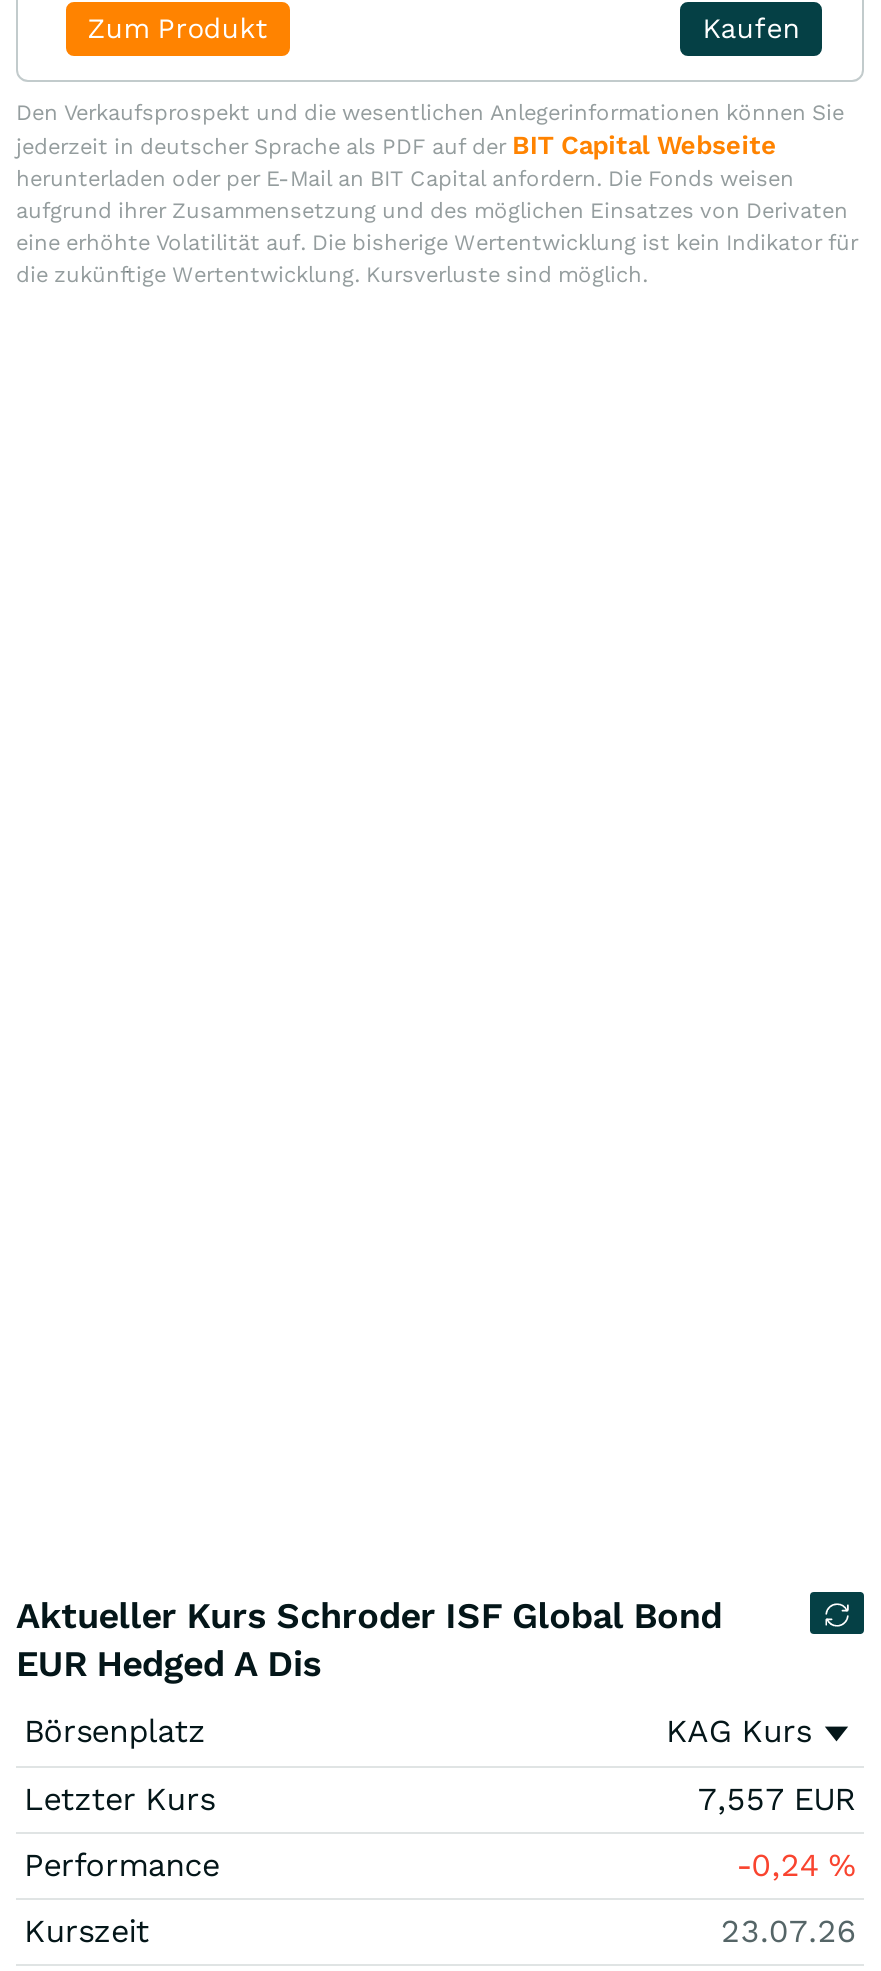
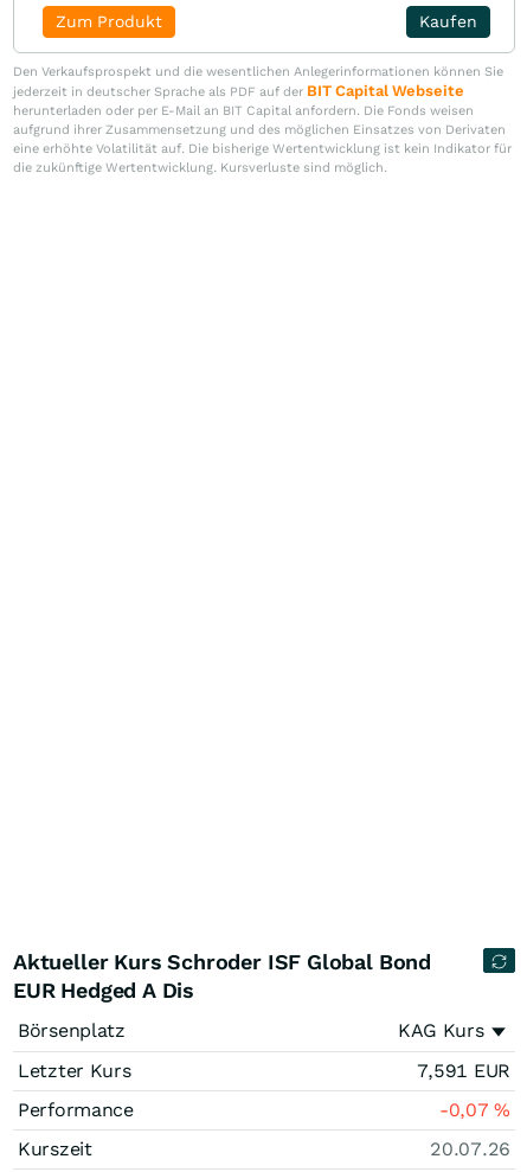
[697,1780,856,1818] 7,557 EUR -> [417,1059,510,1082] 7,591 EUR
[736,1846,856,1884] -0,24% -> [439,1099,510,1121] -0,07%
[721,1912,856,1950] 23.07.26 -> [430,1138,510,1160] 20.07.26

